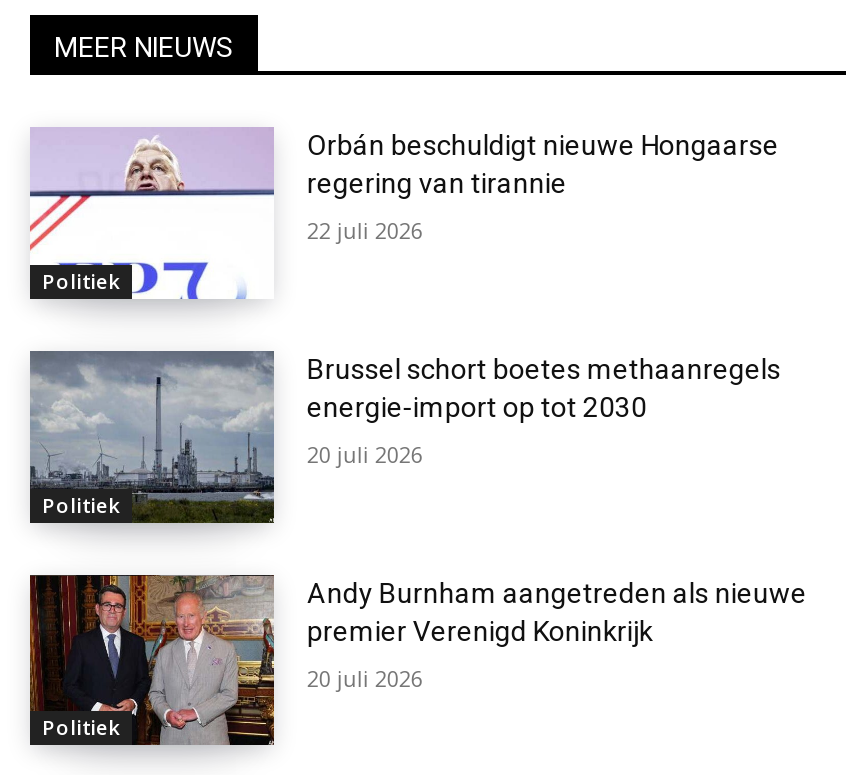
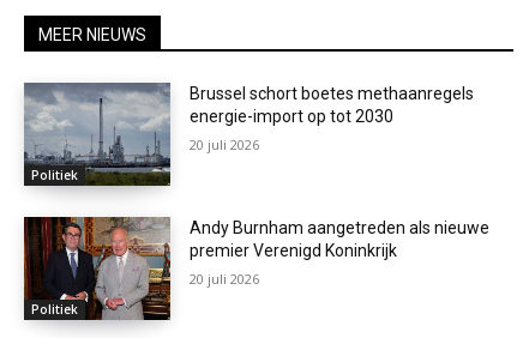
[30,129,274,301] [image] | Politiek -> none
[307,129,779,245] Orbán beschuldigt nieuwe Hongaarse | regering van tirannie | 22 juli 2026 -> none

